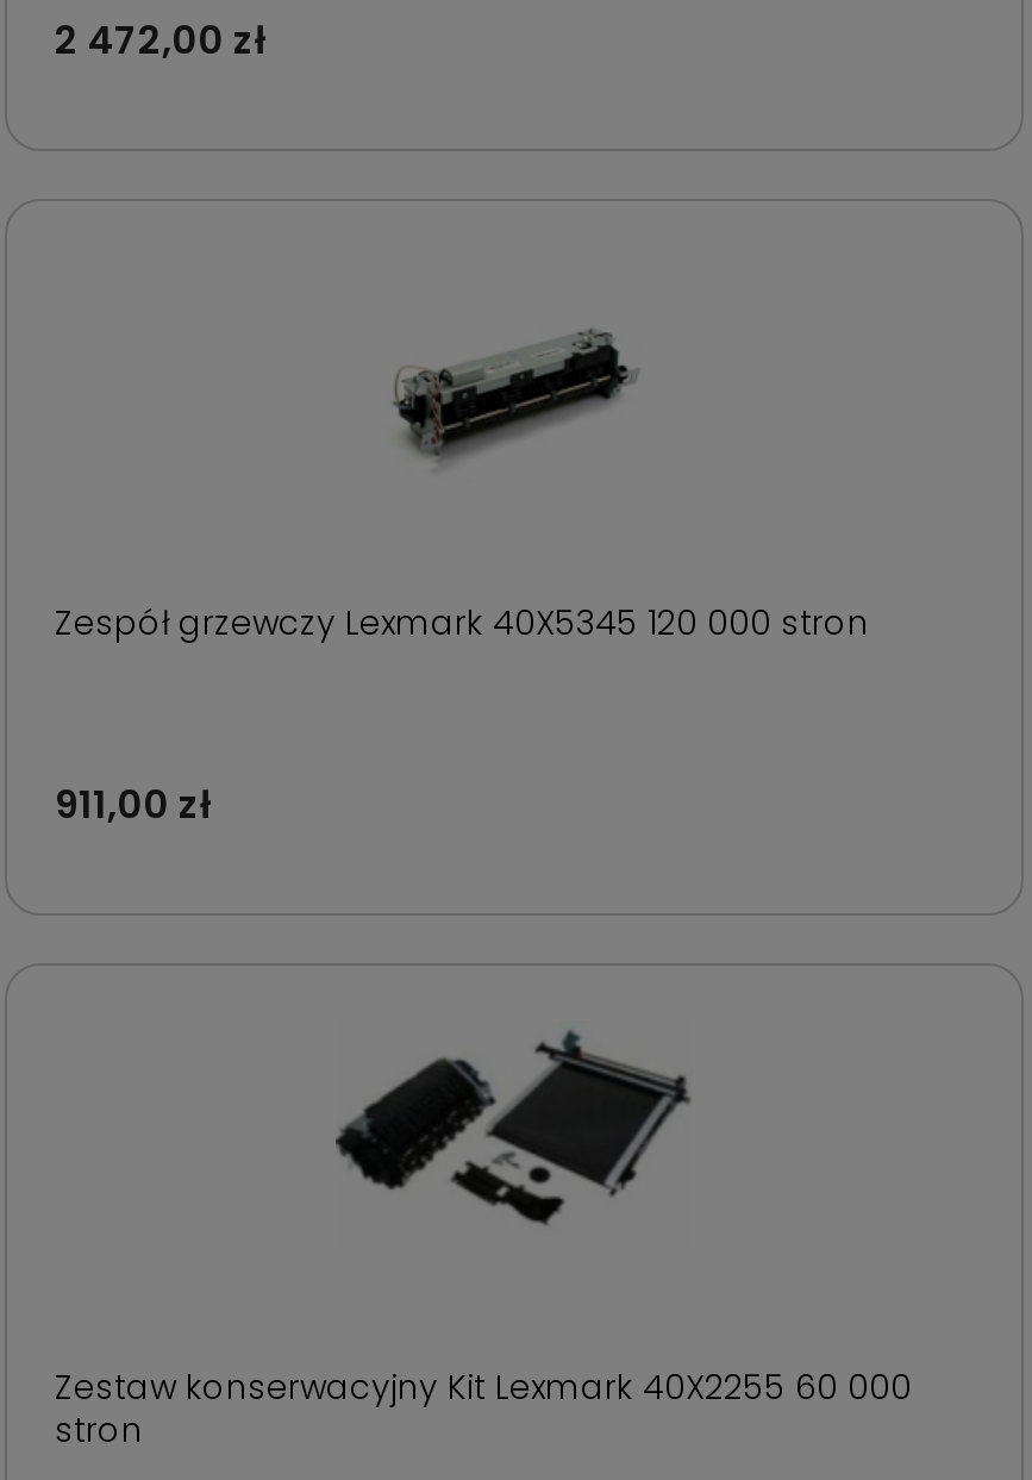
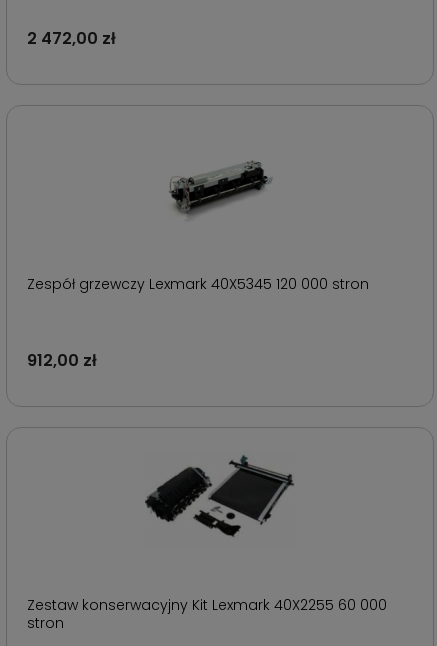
[55,777,212,831] 911,00 zł -> [27,349,97,372] 912,00 zł

